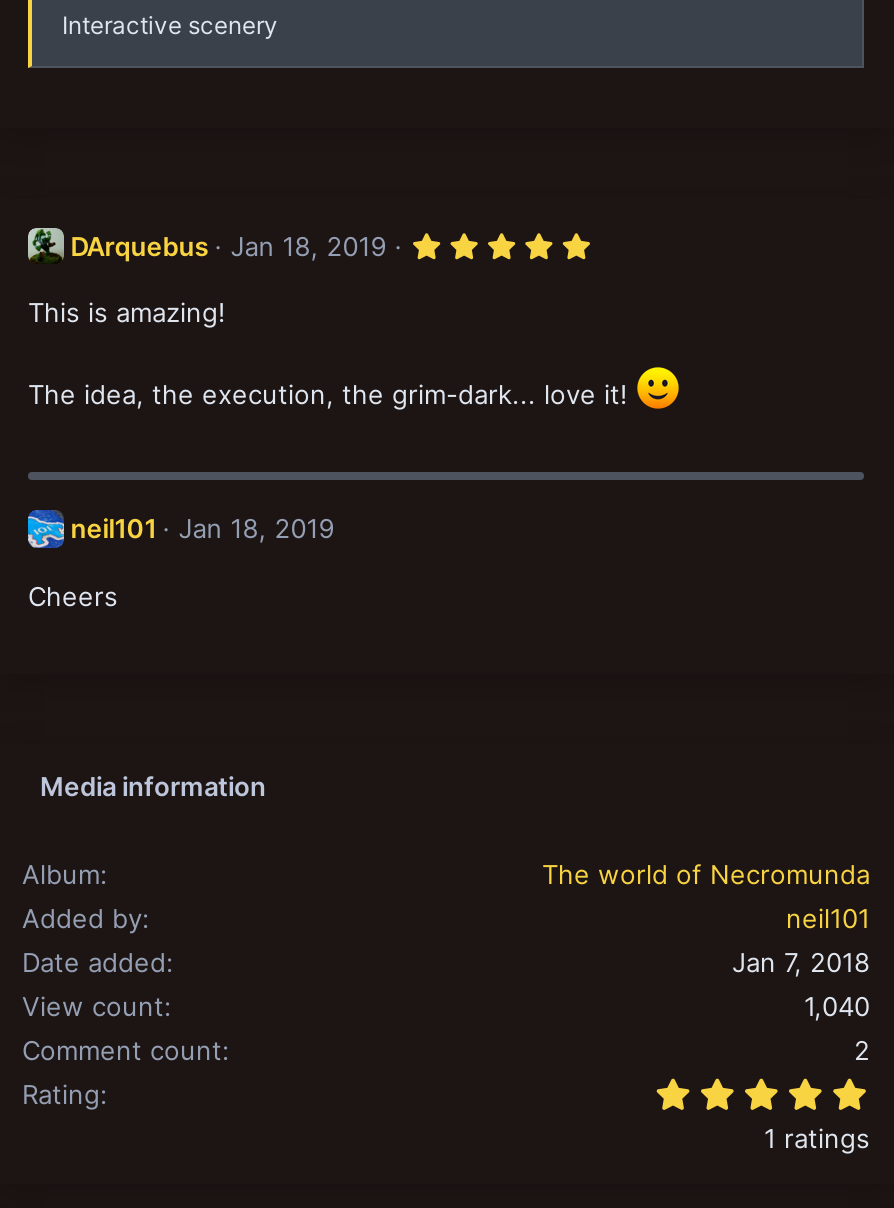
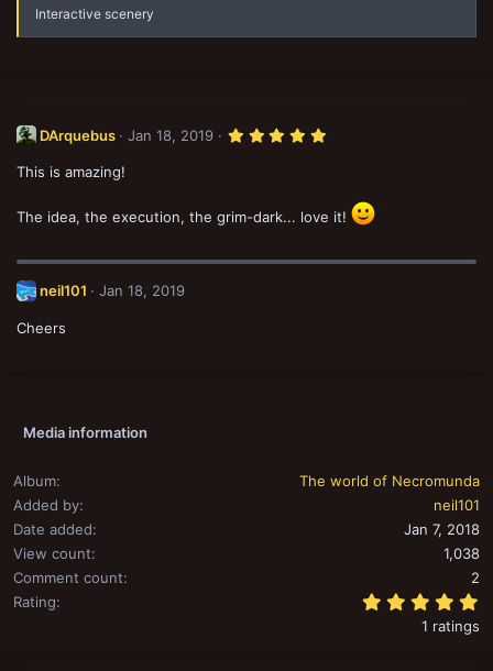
[804,989,870,1021] 1,040 -> [443,544,480,562] 1,038

